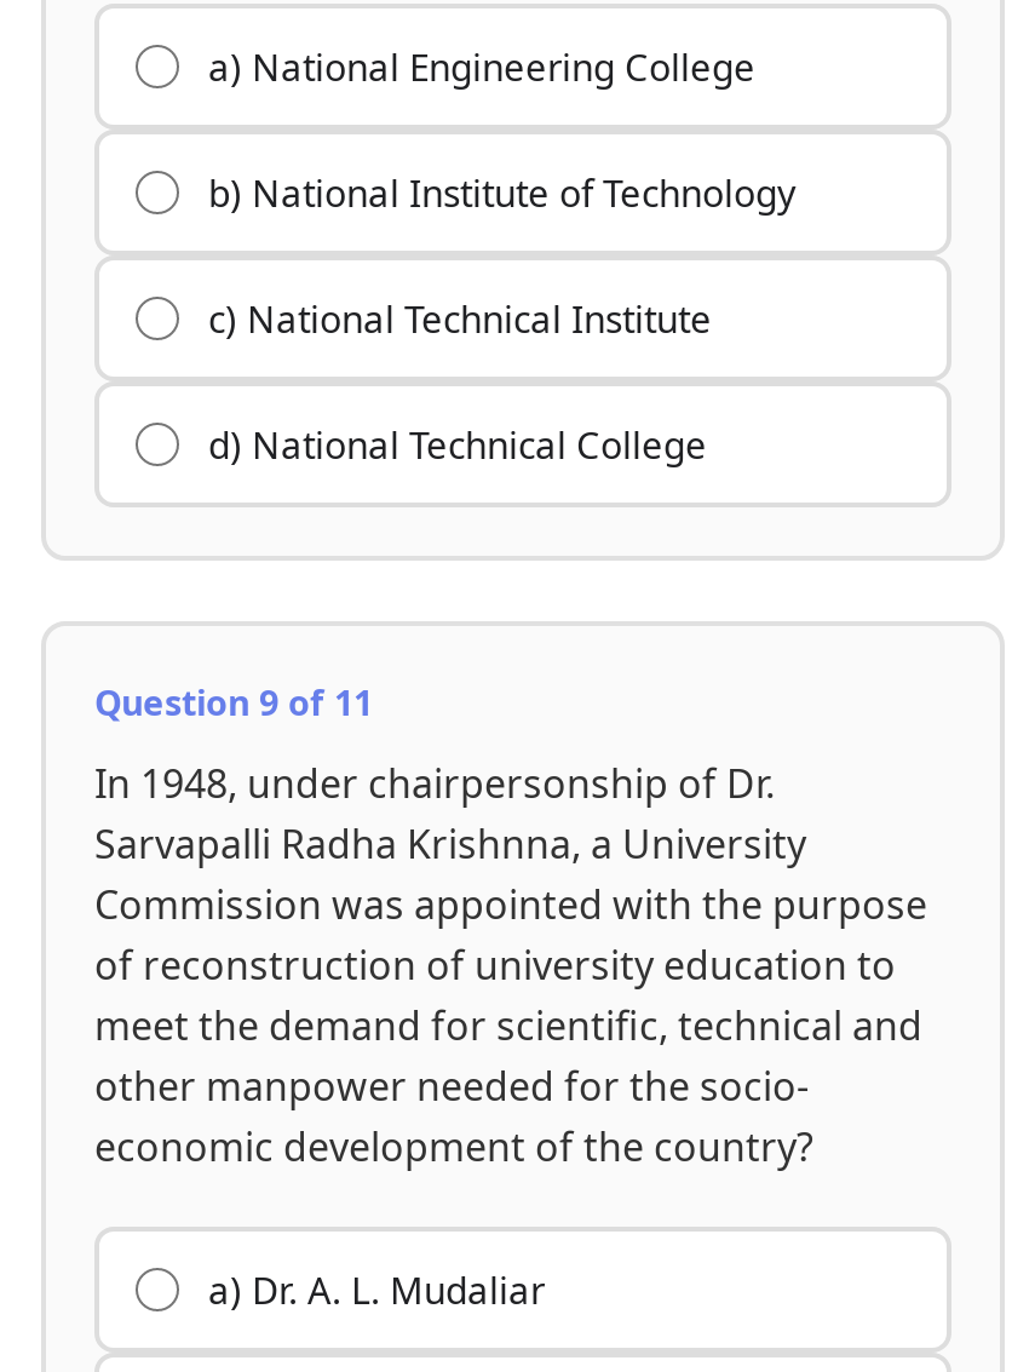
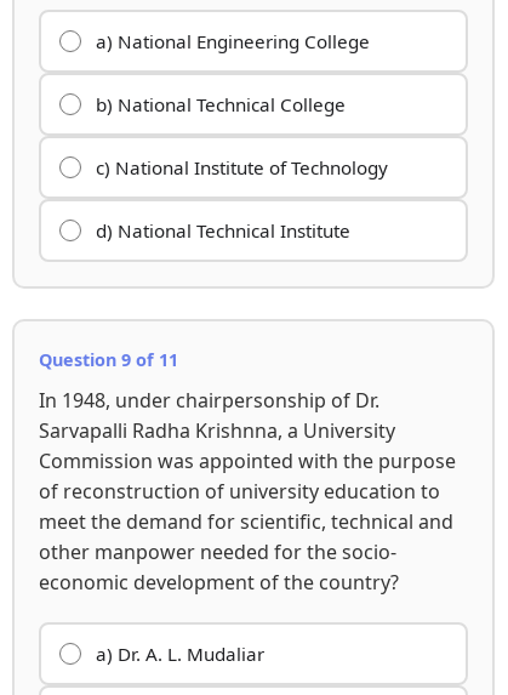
[208,168,797,217] b) National Institute of Technology -> [96,92,346,116] b) National Technical College
[208,294,712,343] c) National Technical Institute -> [96,155,388,180] c) National Institute of Technology
[208,420,707,469] d) National Technical College -> [96,218,350,243] d) National Technical Institute

